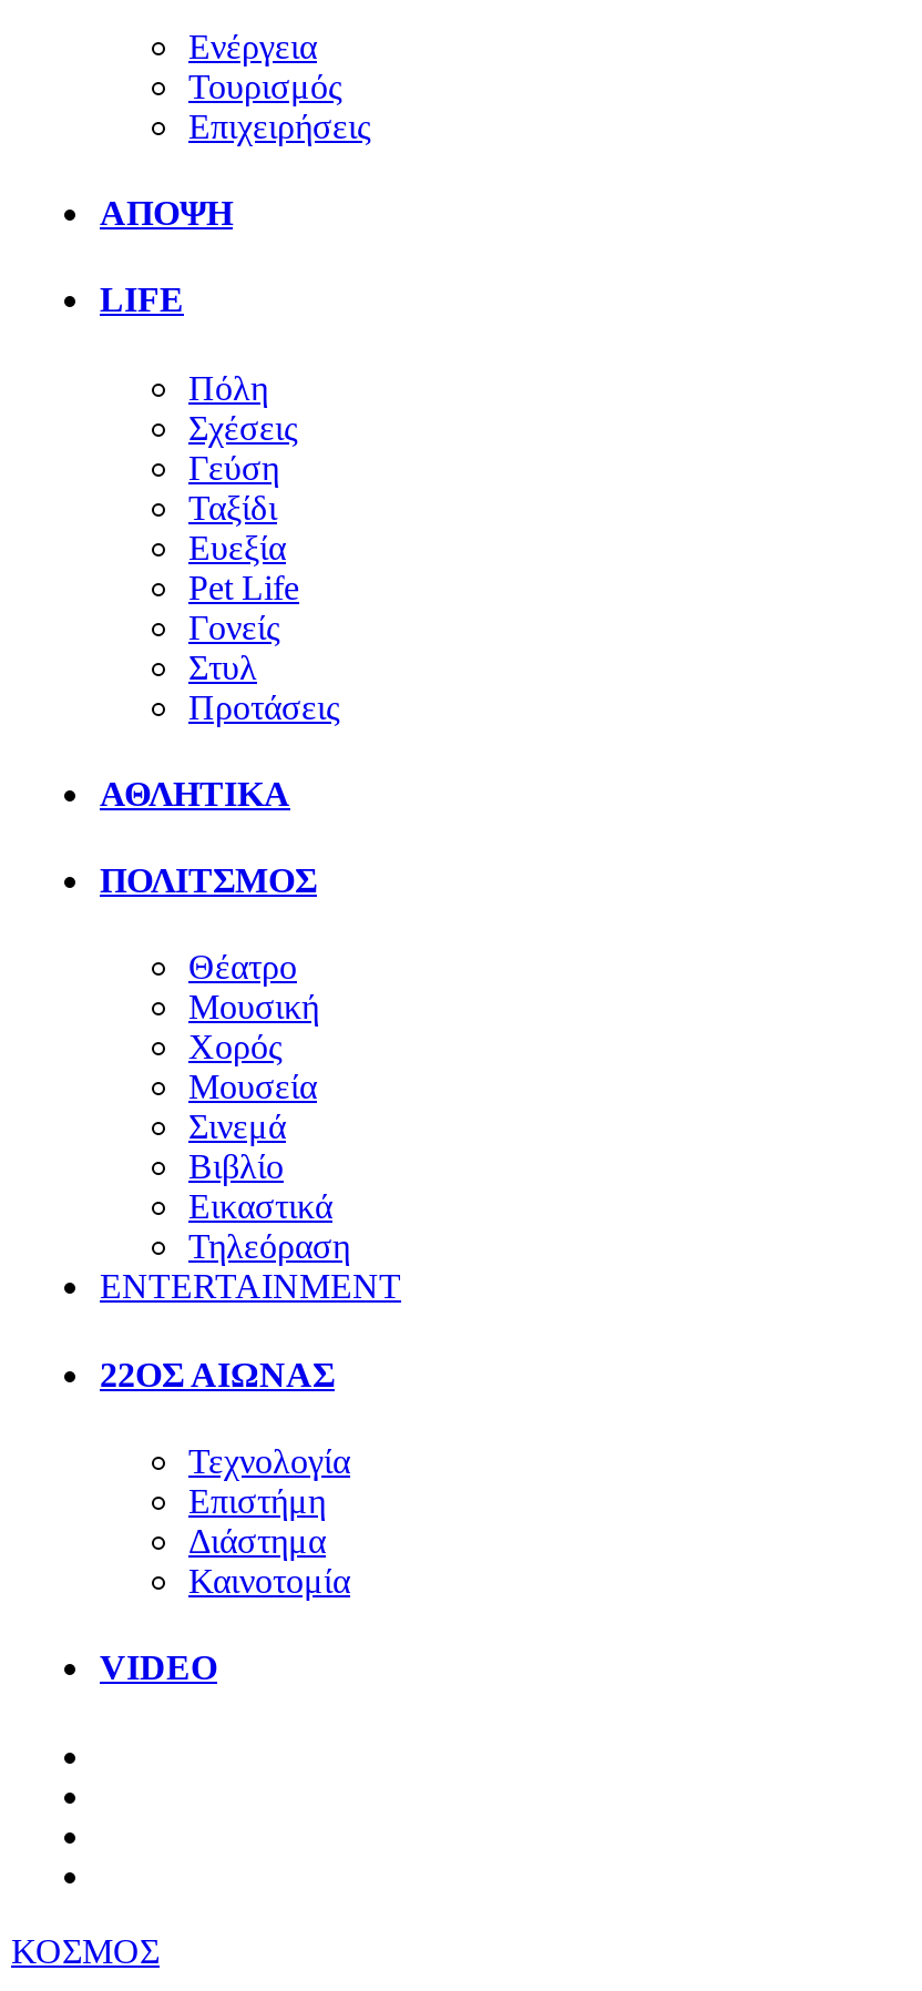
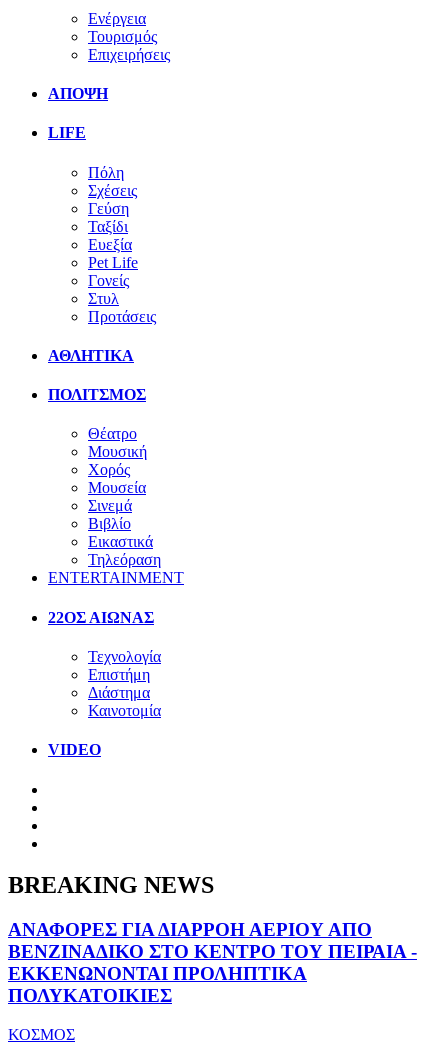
none -> [8,872,417,1006] BREAKING NEWS | ΑΝΑΦΟΡΕΣ ΓΙΑ ΔΙΑΡΡΟΗ ΑΕΡΙΟΥ ΑΠΟ | ΒΕΝΖΙΝΑΔΙΚΟ ΣΤΟ ΚΕΝΤΡΟ ΤΟΥ ΠΕΙΡΑΙΑ - | ΕΚΚΕΝΩΝΟΝΤΑΙ ΠΡΟΛΗΠΤΙΚΑ | ΠΟΛΥΚΑΤΟΙΚΙΕΣ

